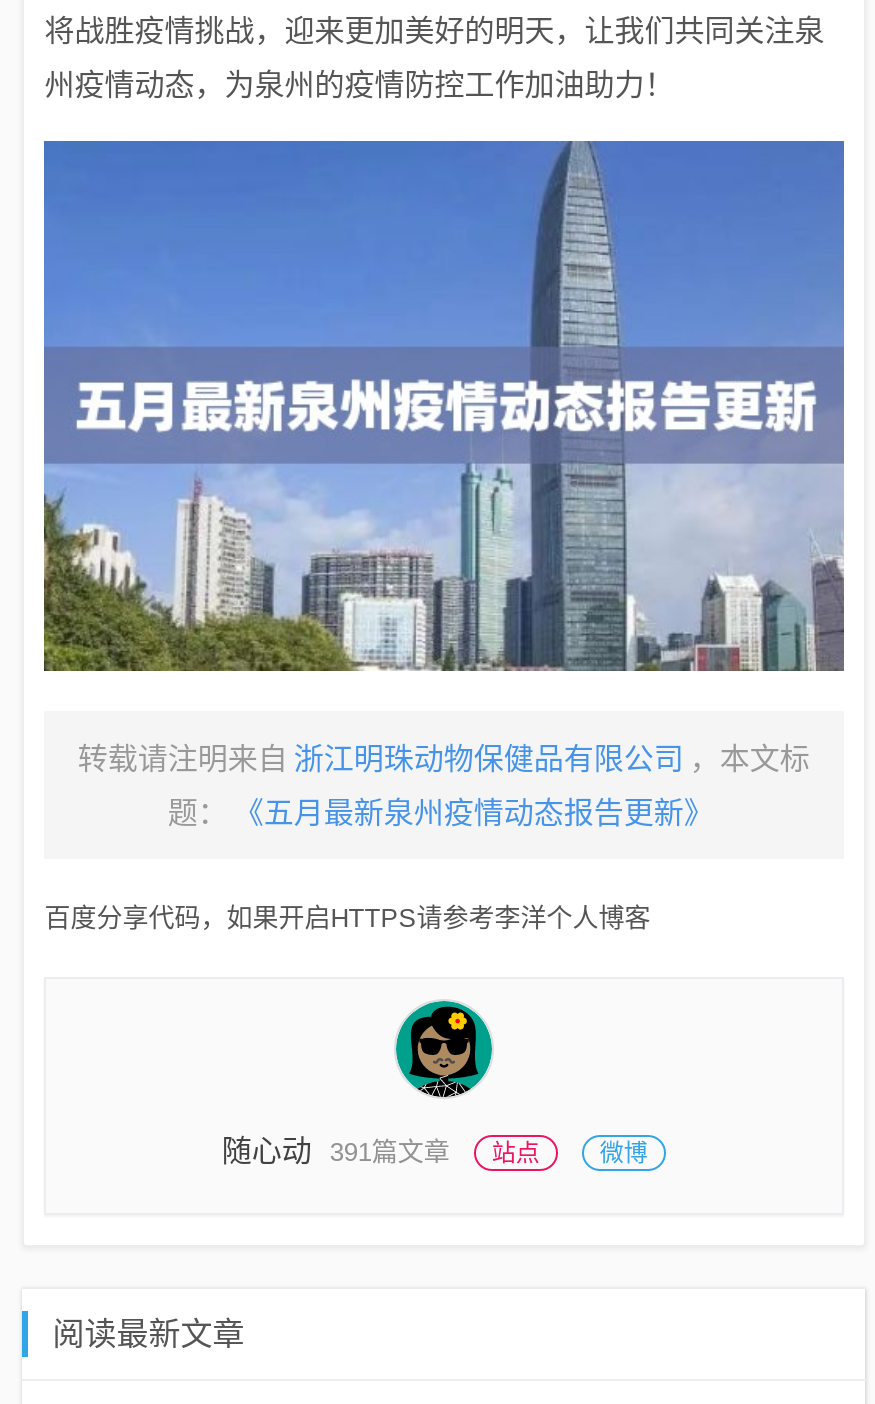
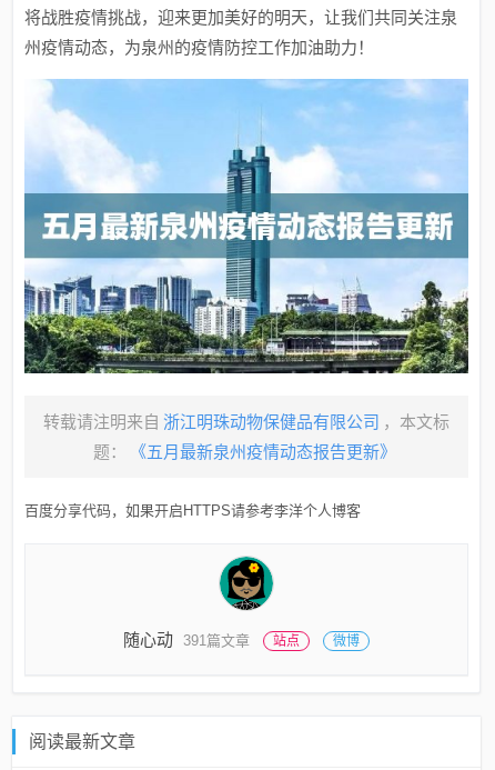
[42,139,846,673] [image] -> [23,79,469,374] [image]

